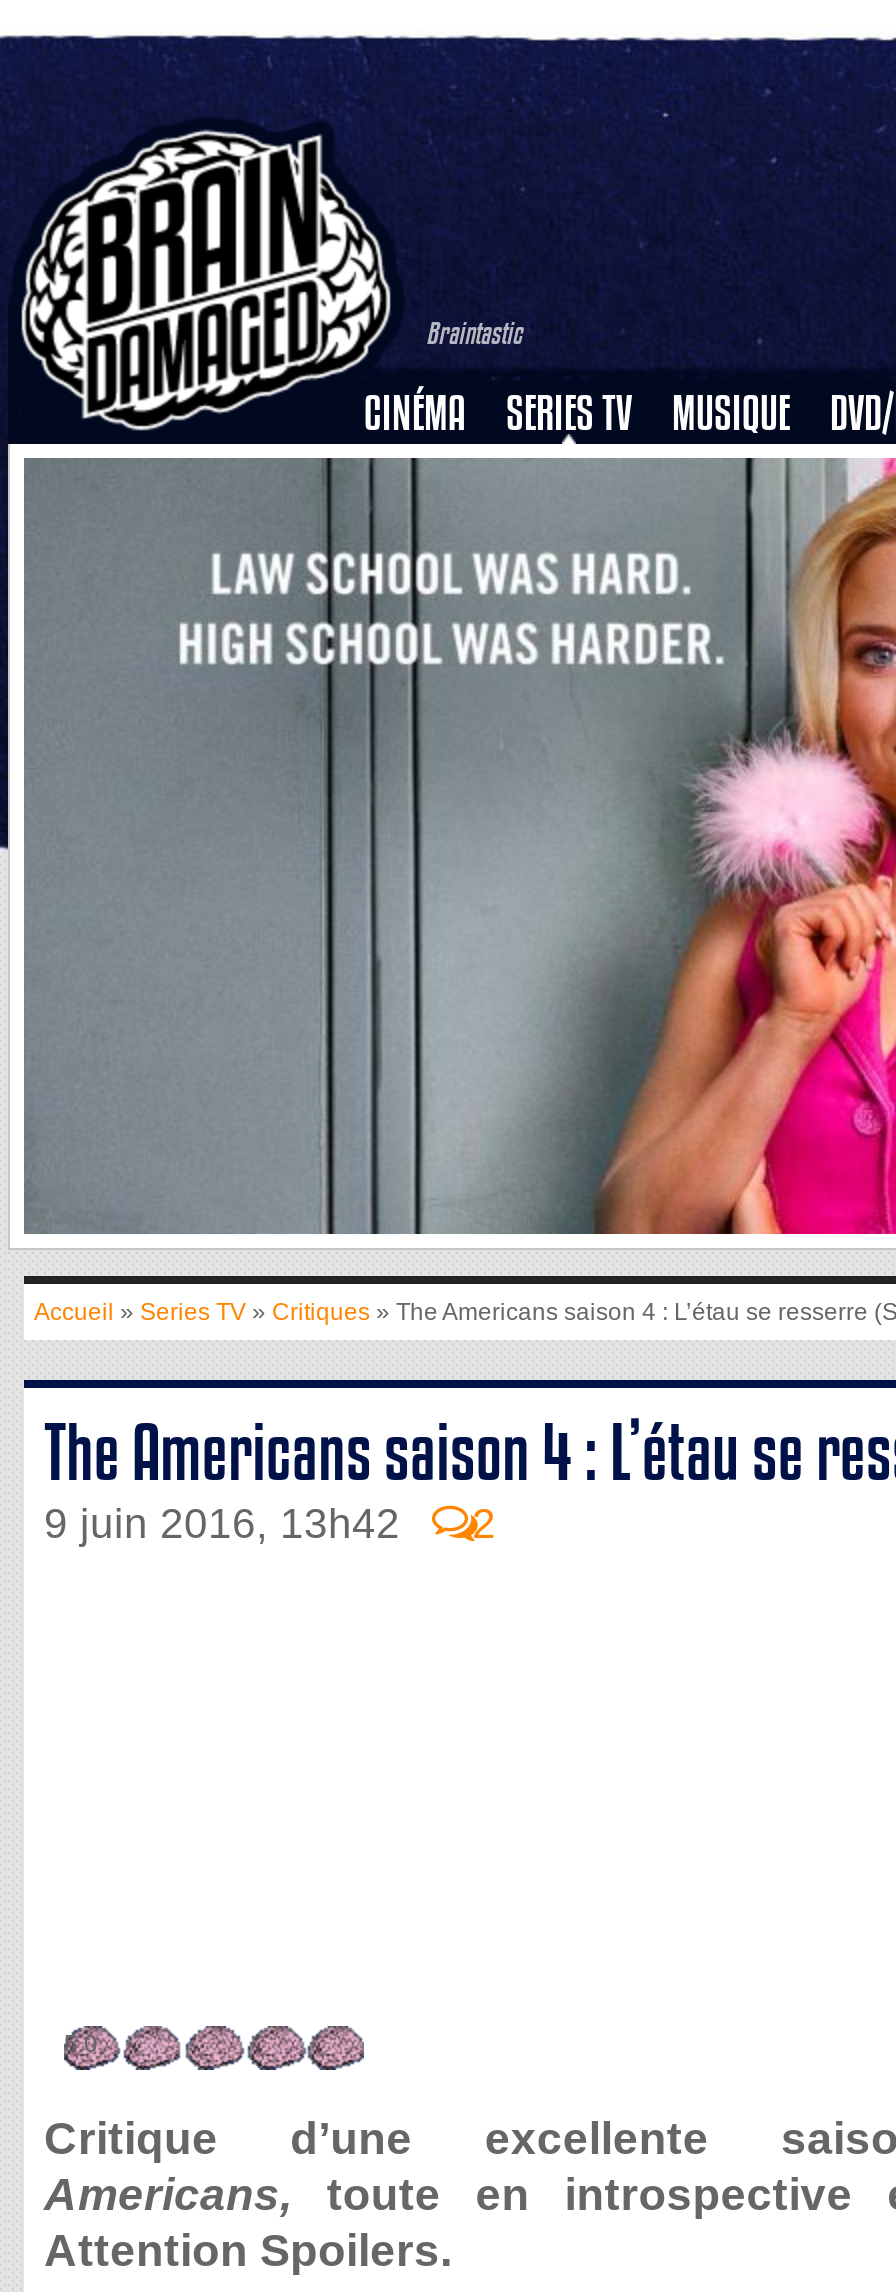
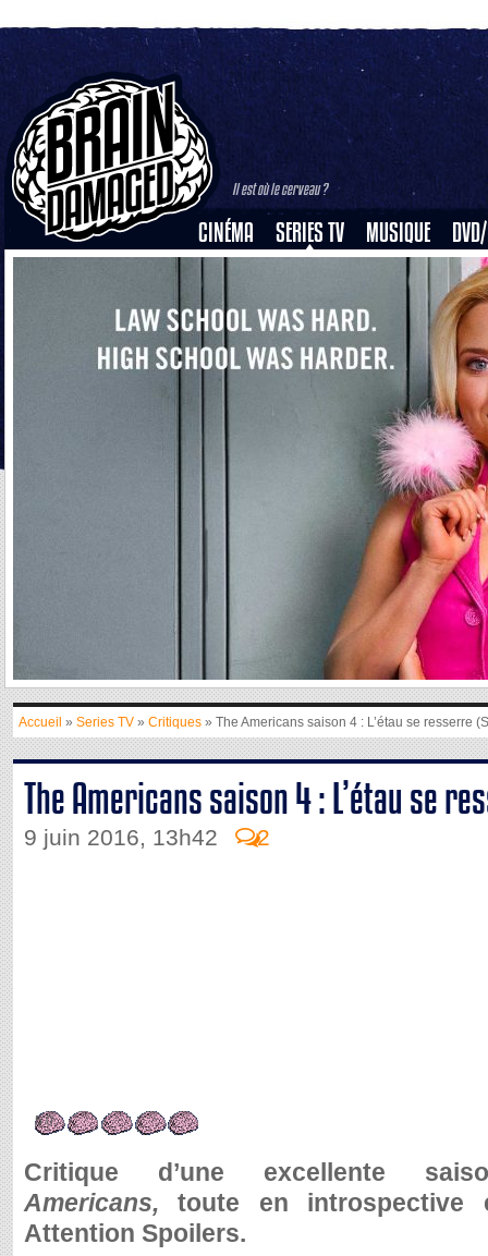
[426,316,522,350] Braintastic -> [232,180,327,198] Il est où le cerveau ?

